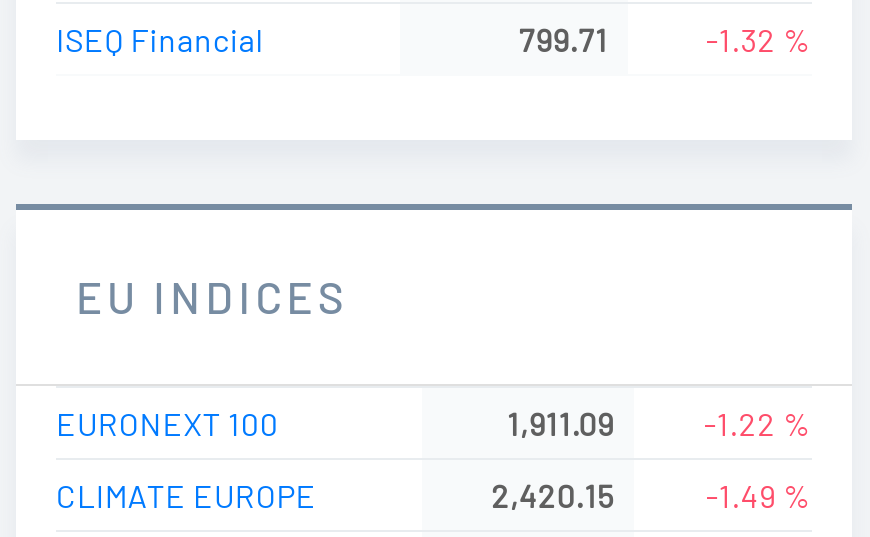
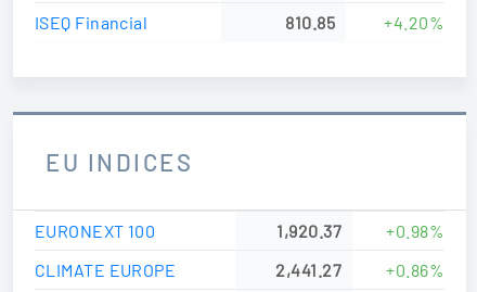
[519,20,812,58] 799.71 | -1.32 % -> [286,12,444,33] 810.85 | +4.20%
[507,404,812,442] 1,911.09 | -1.22 % -> [277,220,444,241] 1,920.37 | +0.98%
[491,476,812,514] 2,420.15 | -1.49 % -> [276,259,444,280] 2,441.27 | +0.86%

